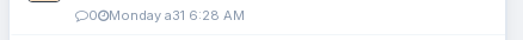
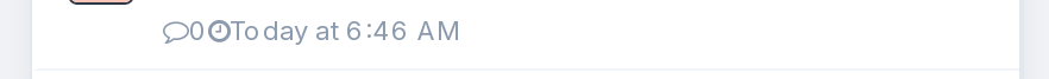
[88,7,245,24] 0 Monday a31 6:28 AM -> [189,14,460,47] 0 Today at 6:46 AM

